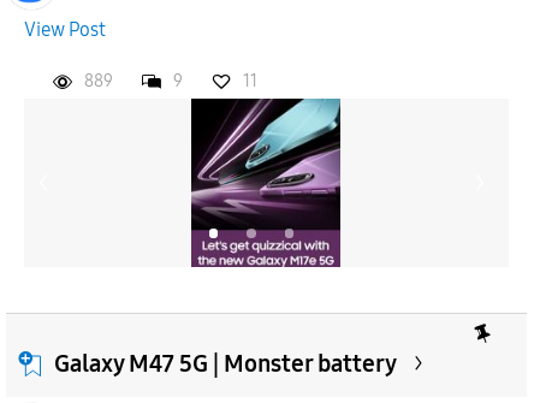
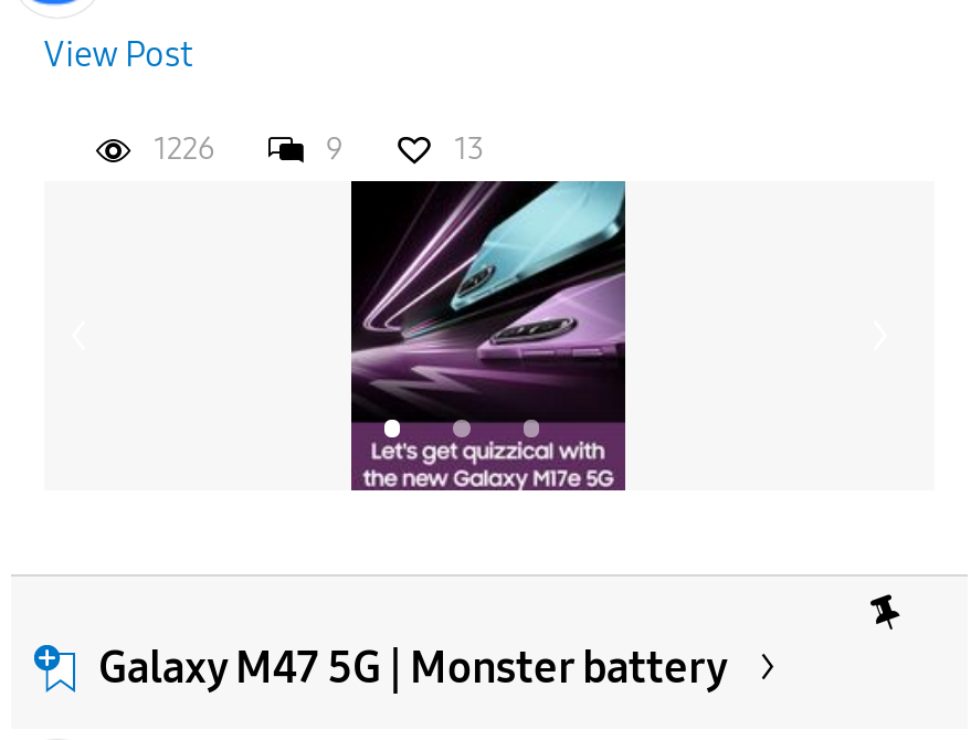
[84,71,112,91] 889 -> [154,130,215,168] 1226
[242,71,257,91] 11 -> [454,130,485,168] 13

